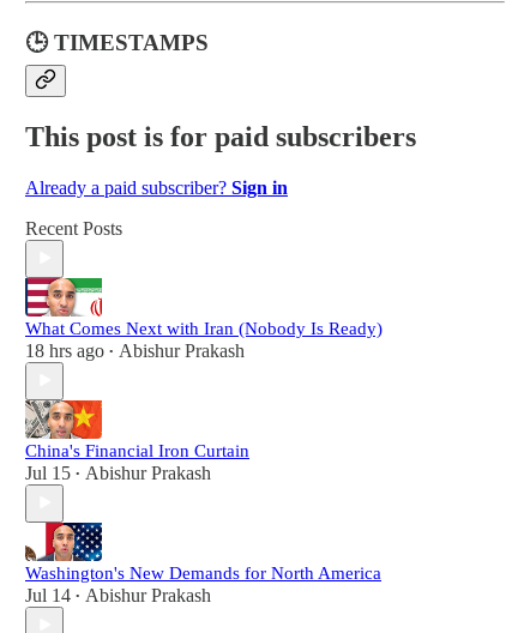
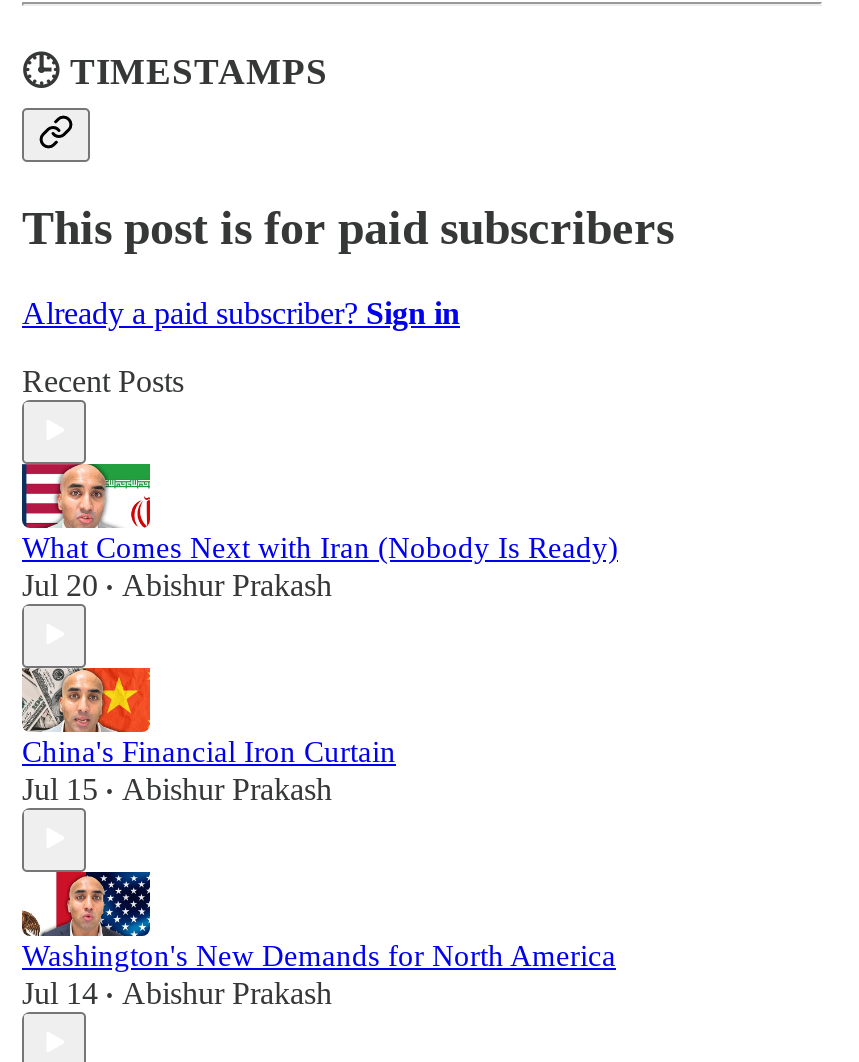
[25,340,245,361] 18 hrs ago • Abishur Prakash -> [22,568,332,602] Jul 20 • Abishur Prakash

